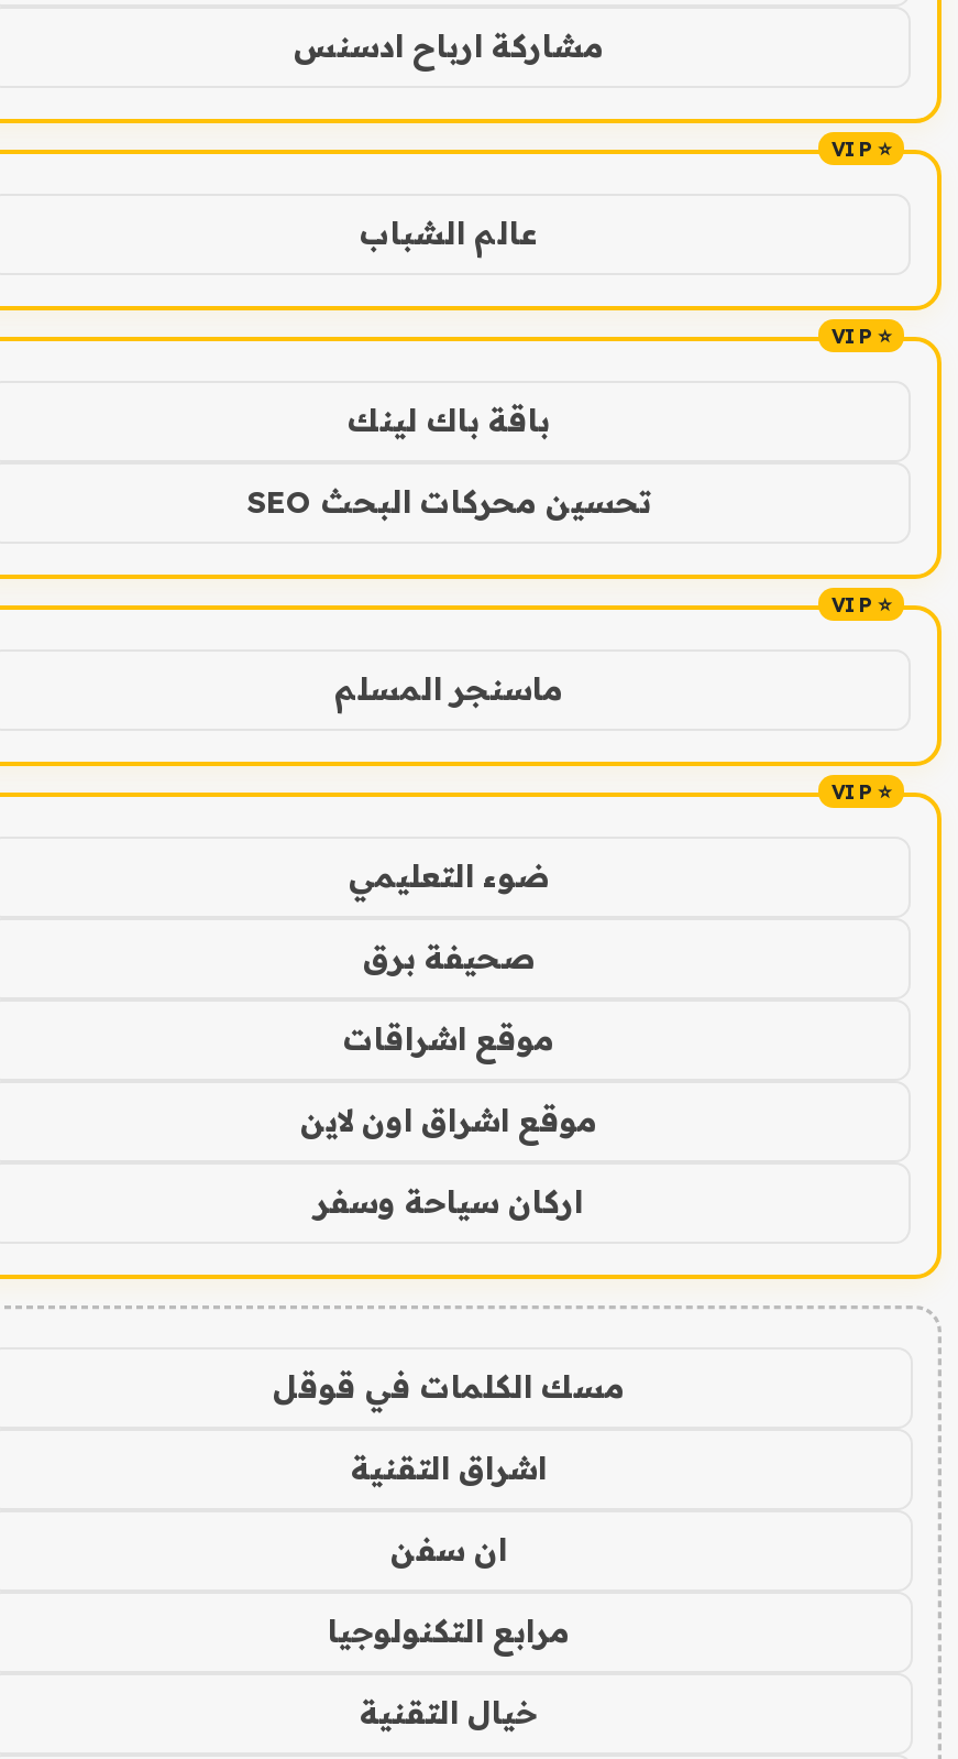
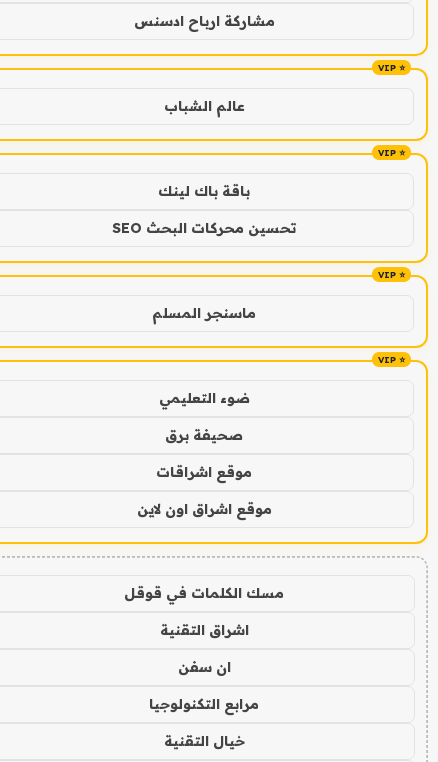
[315,1181,583,1221] اركان سياحة وسفر -> none

